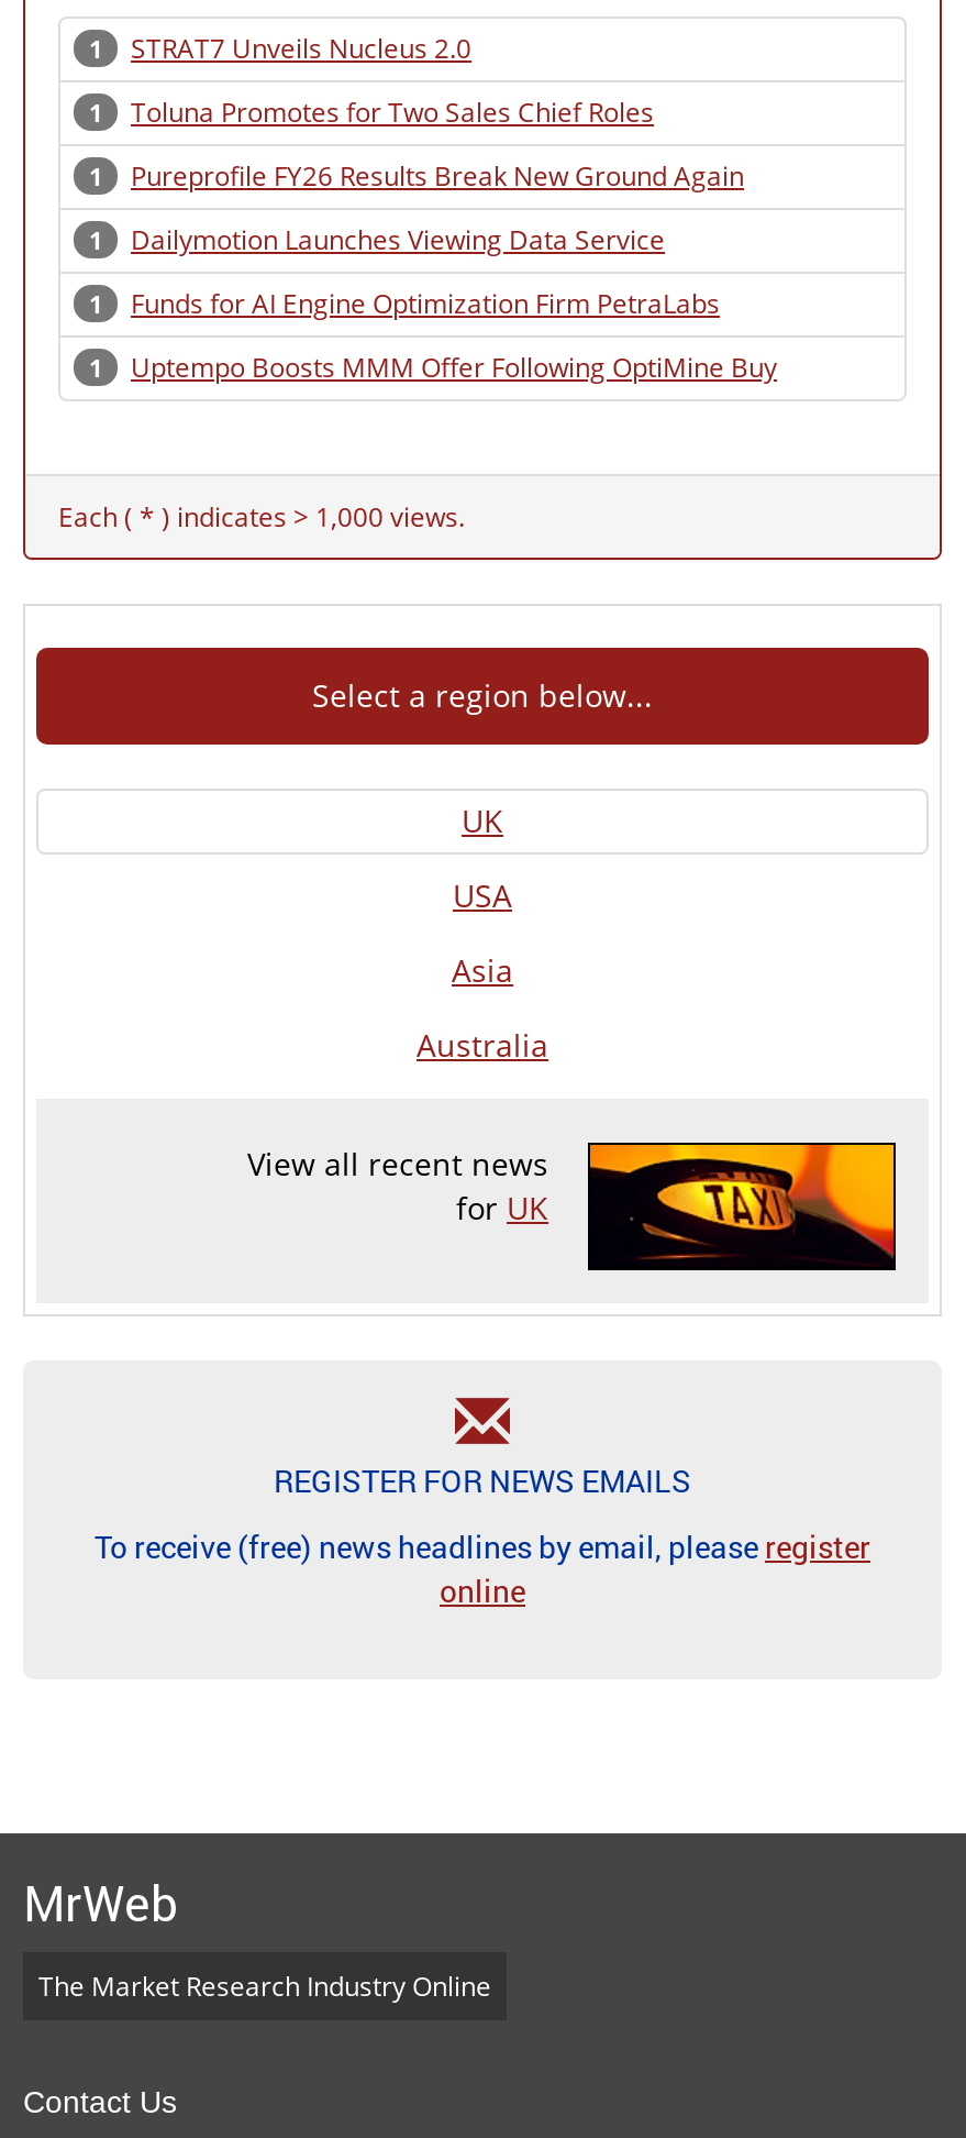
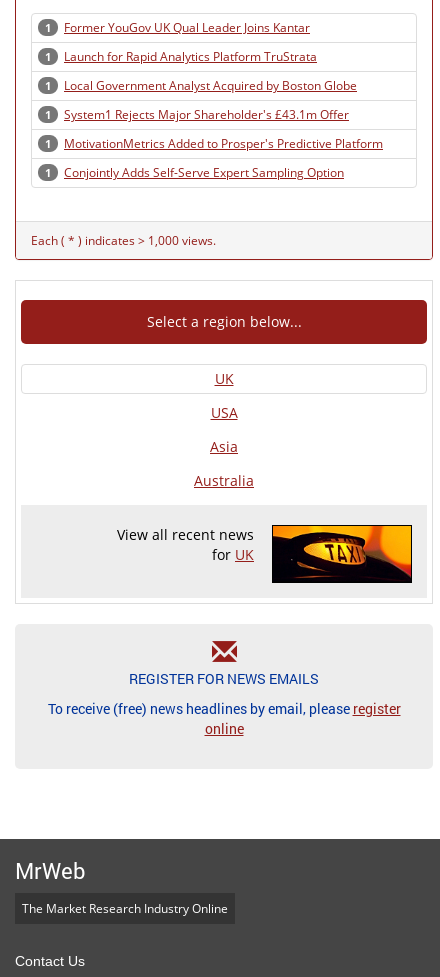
[131,29,471,66] STRAT7 Unveils Nucleus 2.0 -> [64,18,310,35] Former YouGov UK Qual Leader Joins Kantar
[131,92,654,130] Toluna Promotes for Two Sales Chief Roles -> [64,47,317,64] Launch for Rapid Analytics Platform TruStrata
[131,156,744,194] Pureprofile FY26 Results Break New Ground Again -> [64,76,357,93] Local Government Analyst Acquired by Boston Globe
[131,220,665,257] Dailymotion Launches Viewing Data Service -> [64,105,349,122] System1 Rejects Major Shareholder's £43.1m Offer
[131,284,720,321] Funds for AI Engine Optimization Firm PetraLabs -> [64,134,383,151] MotivationMetrics Added to Prosper's Predictive Platform
[131,348,777,385] Uptempo Boosts MMM Offer Following OptiMine Buy -> [64,163,344,180] Conjointly Adds Self-Serve Expert Sampling Option

